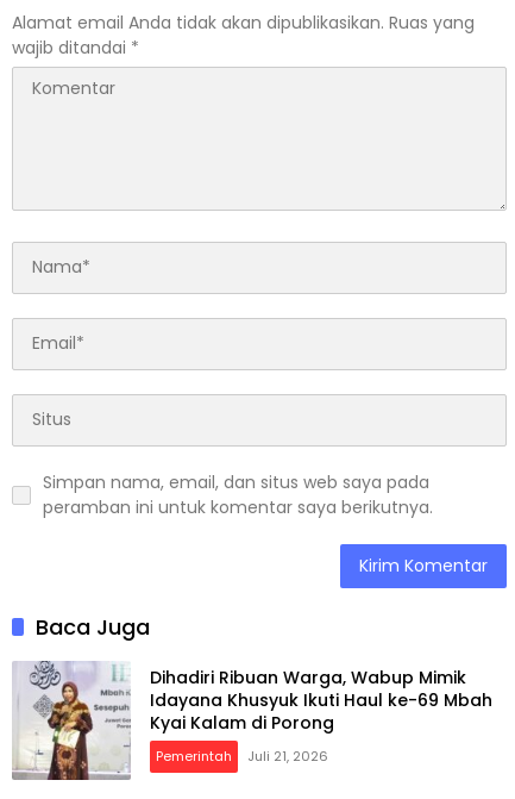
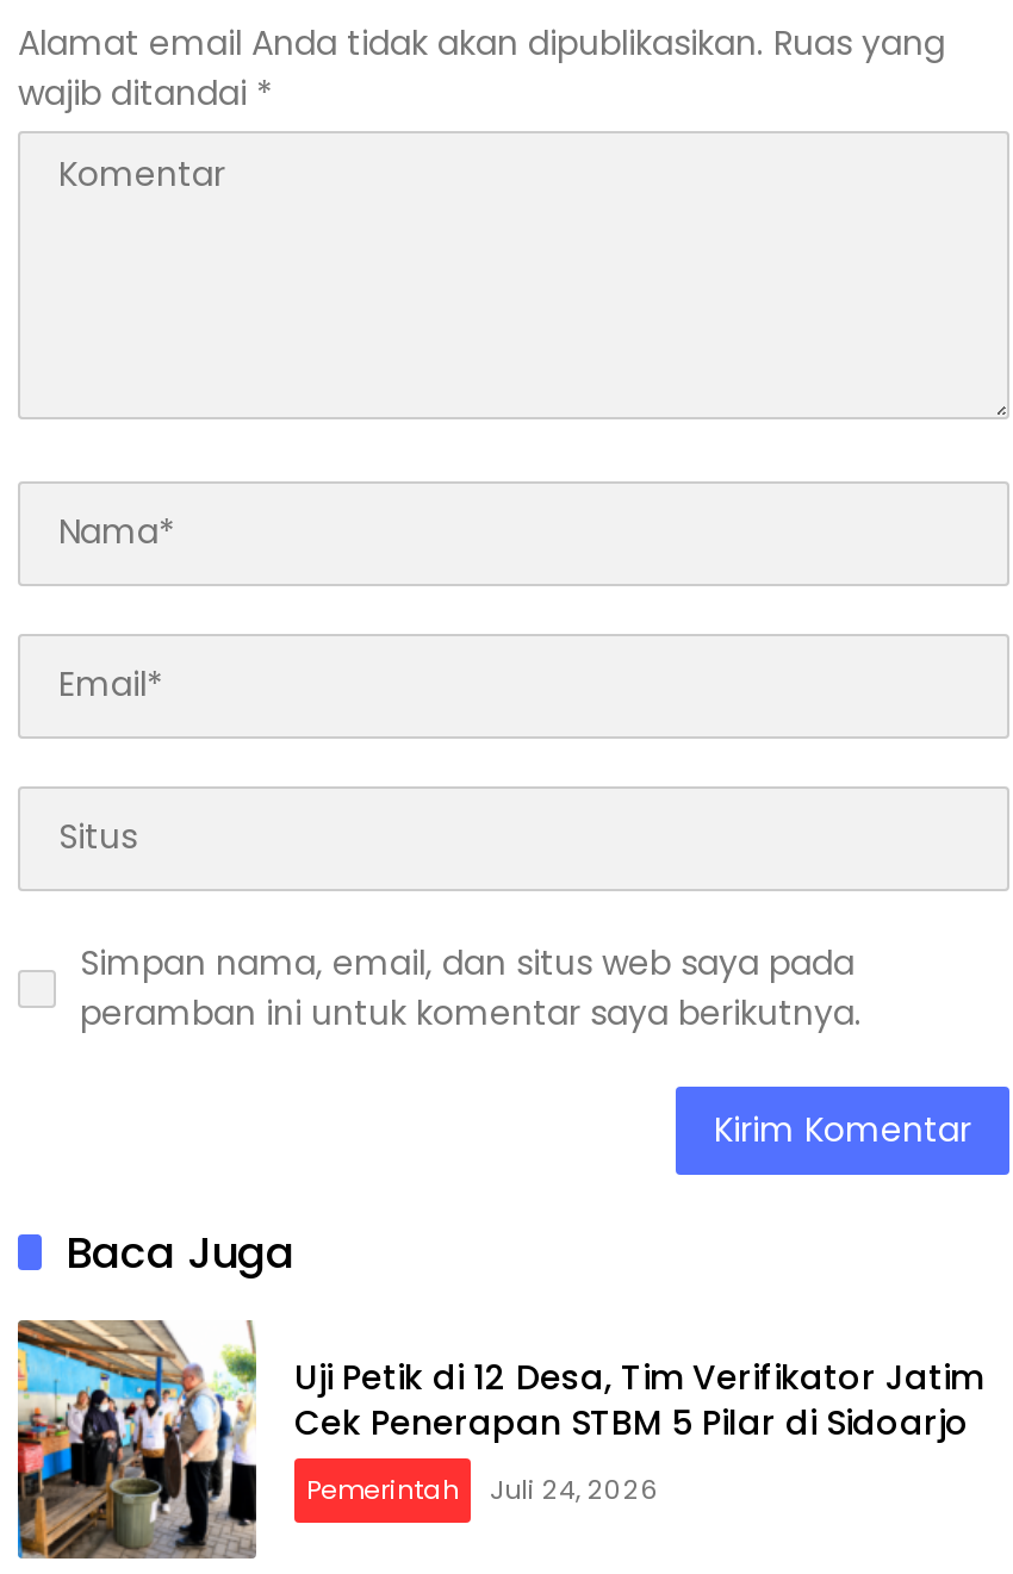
[11,660,492,792] [image] | Dihadiri Ribuan Warga, Wabup Mimik | Idayana Khusyuk Ikuti Haul ke-69 Mbah | Kyai Kalam di Porong -> [15,1320,983,1563] [image] | Uji Petik di 12 Desa, Tim Verifikator Jatim | Cek Penerapan STBM 5 Pilar di Sidoarjo
[156,747,328,766] Pemerintah Juli 21, 2026 -> [306,1470,659,1508] Pemerintah Juli 24, 2026

